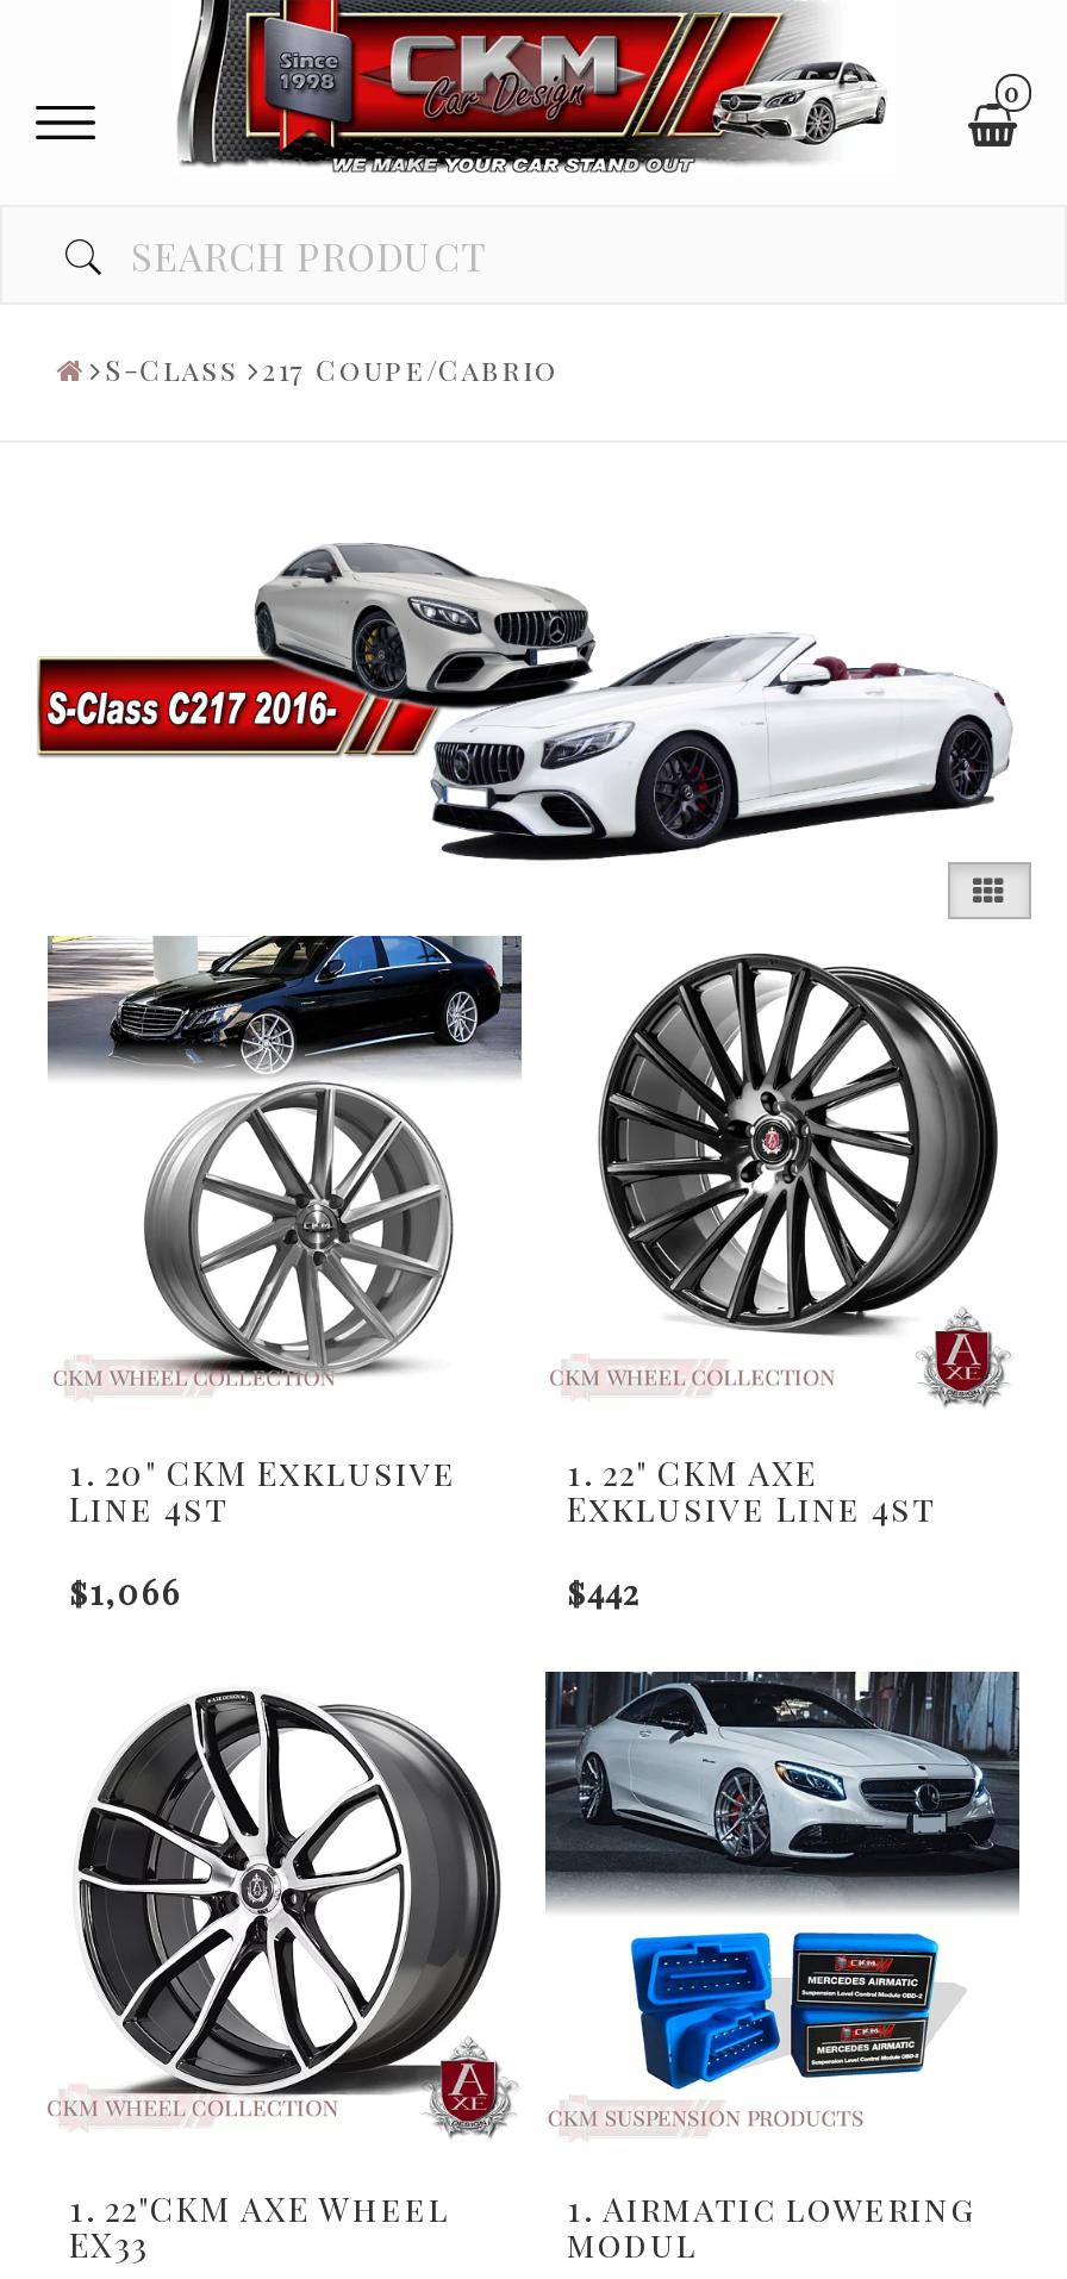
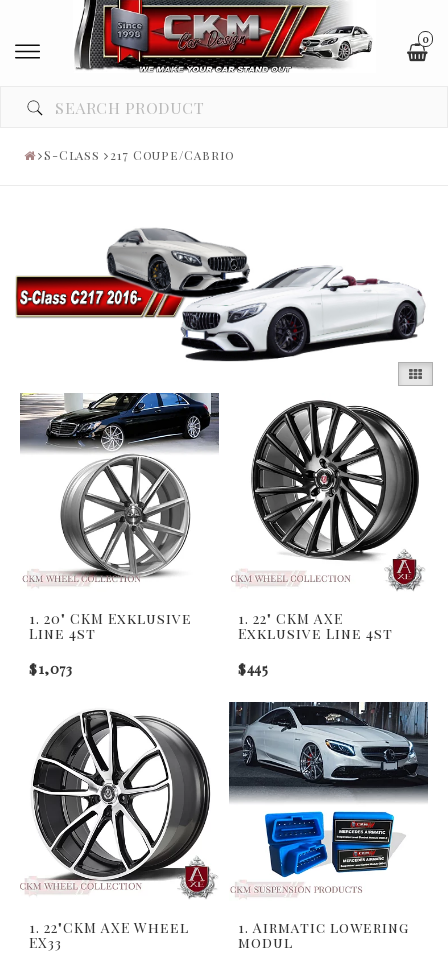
[69,1570,181,1615] $1,066 -> [29,659,72,678] $1,073
[567,1570,638,1615] $442 -> [238,659,268,678] $445

